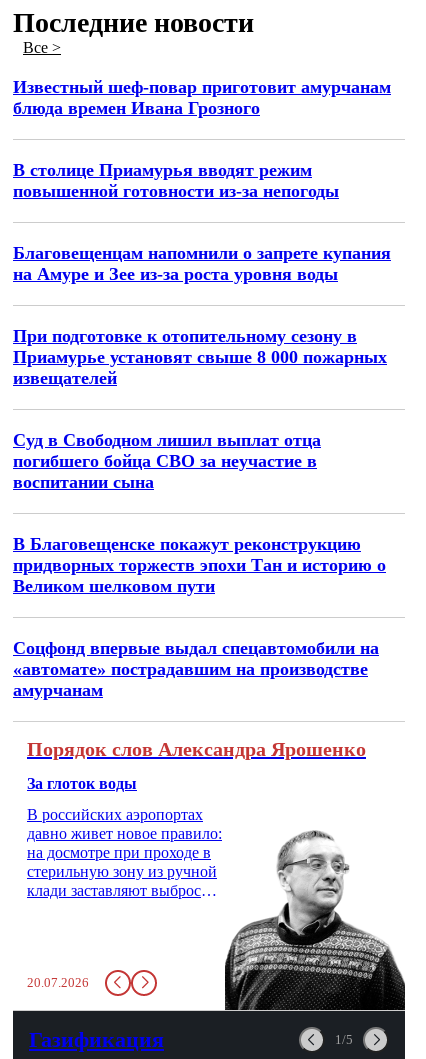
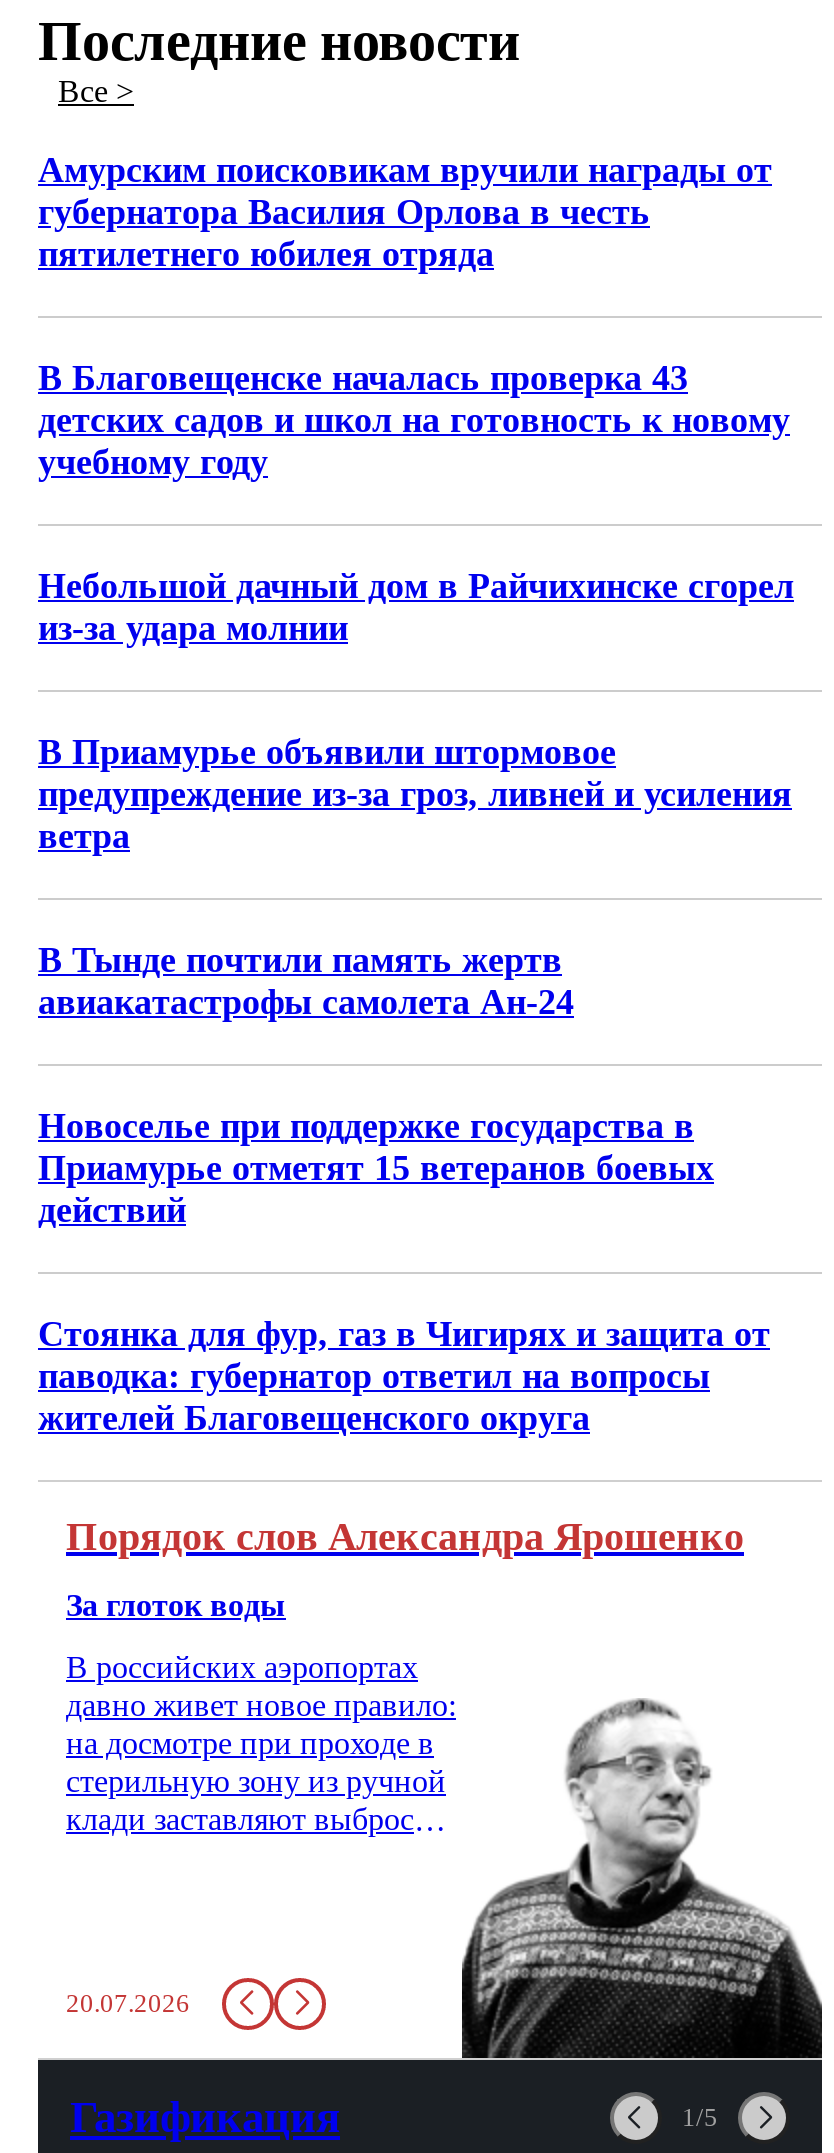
[13,77,391,118] Известный шеф-повар приготовит амурчанам | блюда времен Ивана Грозного -> [38,151,772,275] Амурским поисковикам вручили награды от | губернатора Василия Орлова в честь | пятилетнего юбилея отряда
[13,160,339,201] В столице Приамурья вводят режим | повышенной готовности из-за непогоды -> [38,359,790,483] В Благовещенске началась проверка 43 | детских садов и школ на готовность к новому | учебному году
[13,243,391,284] Благовещенцам напомнили о запрете купания | на Амуре и Зее из-за роста уровня воды -> [38,567,794,649] Небольшой дачный дом в Райчихинске сгорел | из-за удара молнии
[13,326,387,388] При подготовке к отопительному сезону в | Приамурье установят свыше 8 000 пожарных | извещателей -> [38,733,792,857] В Приамурье объявили штормовое | предупреждение из-за гроз, ливней и усиления | ветра
[13,430,321,492] Суд в Свободном лишил выплат отца | погибшего бойца СВО за неучастие в | воспитании сына -> [38,941,574,1023] В Тынде почтили память жертв | авиакатастрофы самолета Ан-24
[13,534,386,596] В Благовещенске покажут реконструкцию | придворных торжеств эпохи Тан и историю о | Великом шелковом пути -> [38,1107,714,1231] Новоселье при поддержке государства в | Приамурье отметят 15 ветеранов боевых | действий
[13,638,379,700] Соцфонд впервые выдал спецавтомобили на | «автомате» пострадавшим на производстве | амурчанам -> [38,1315,770,1439] Стоянка для фур, газ в Чигирях и защита от | паводка: губернатор ответил на вопросы | жителей Благовещенского округа

